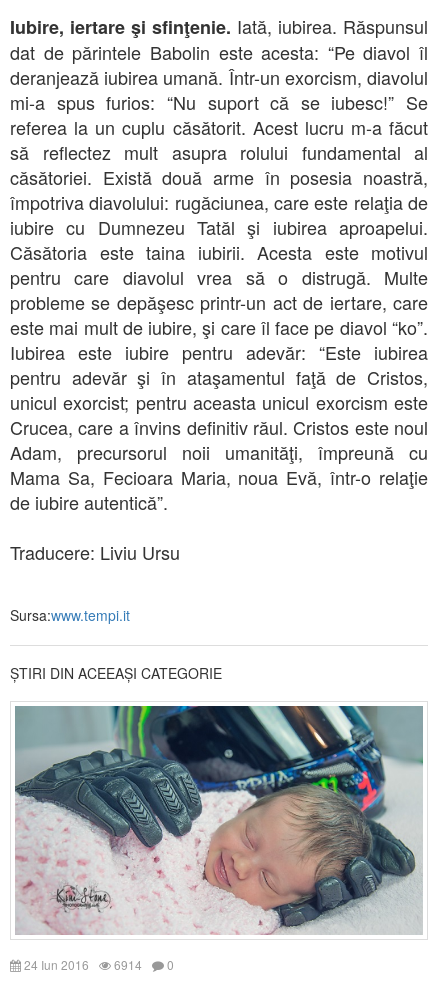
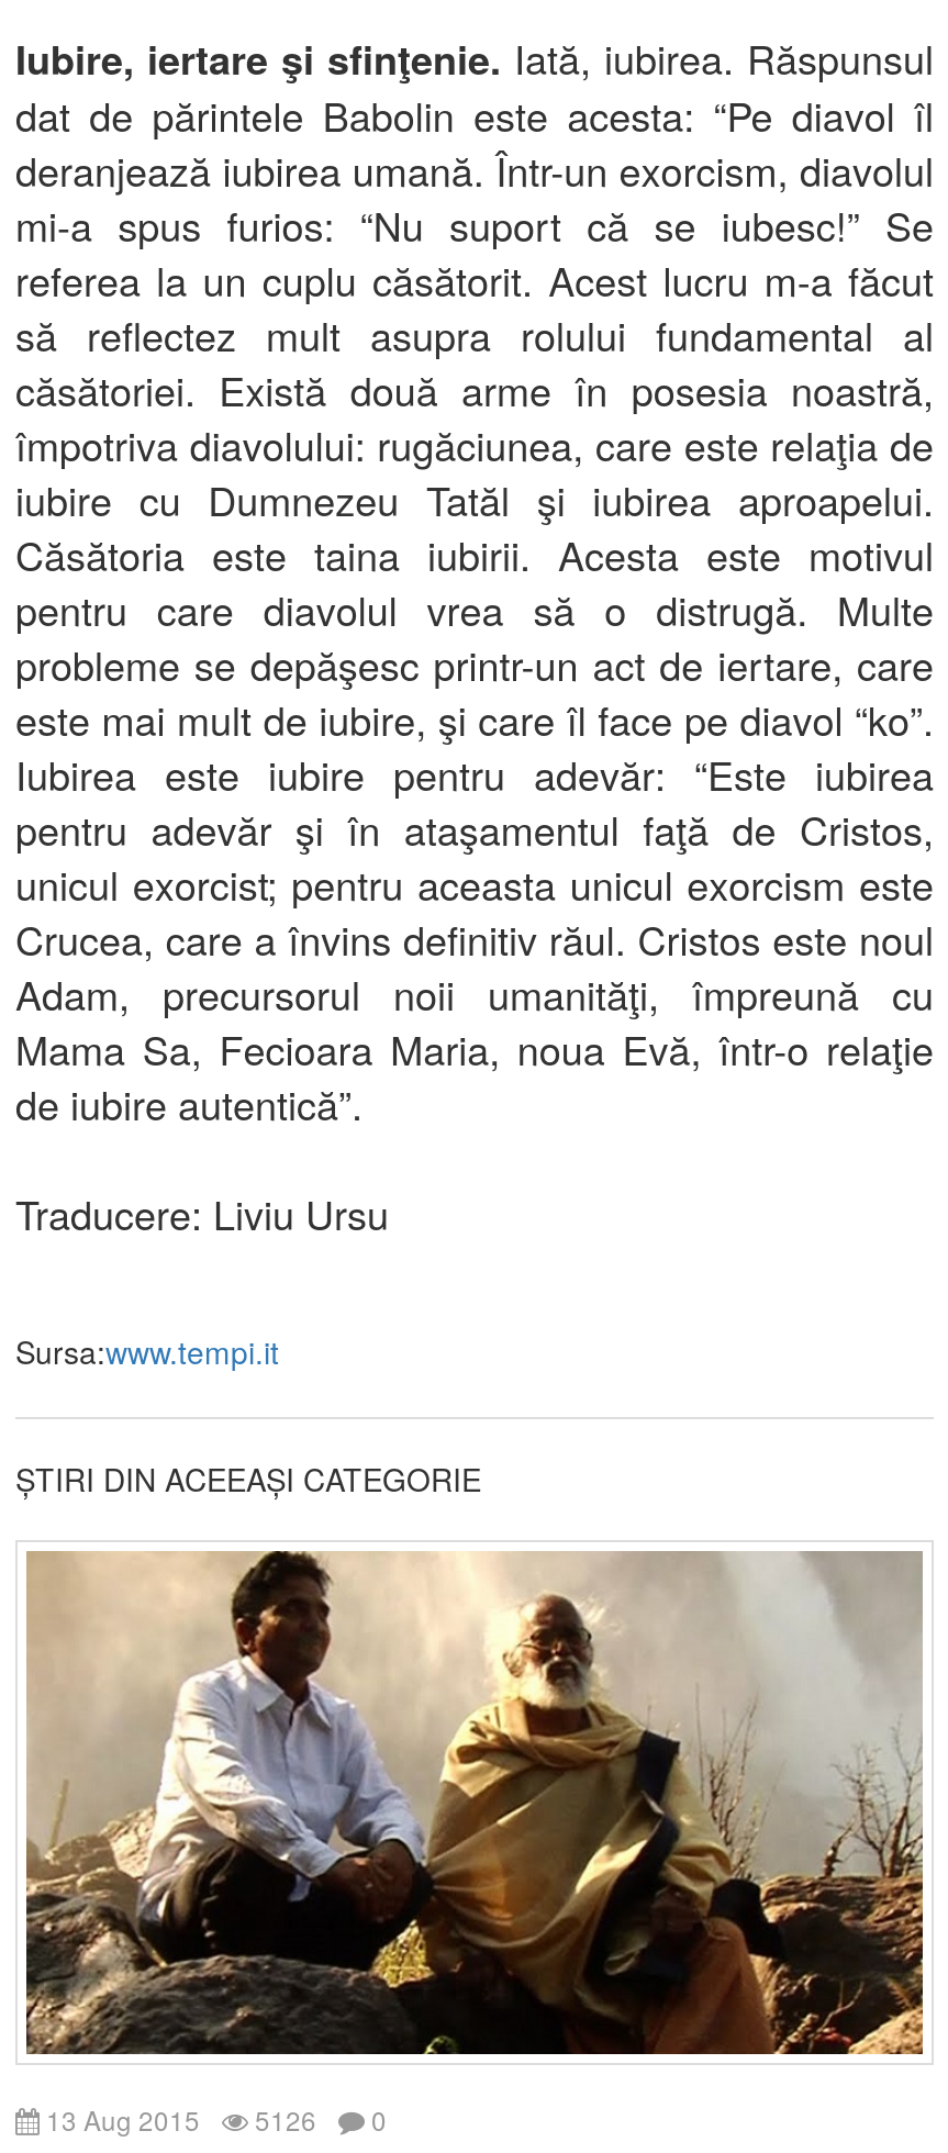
[15,705,423,973] [image] | 24 Iun 2016 | 6914 -> [26,1549,925,2138] [image] | 13 Aug 2015 | 5126

